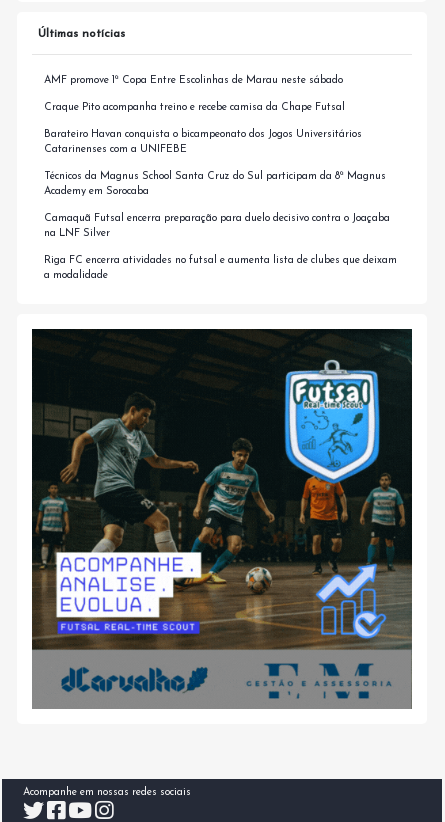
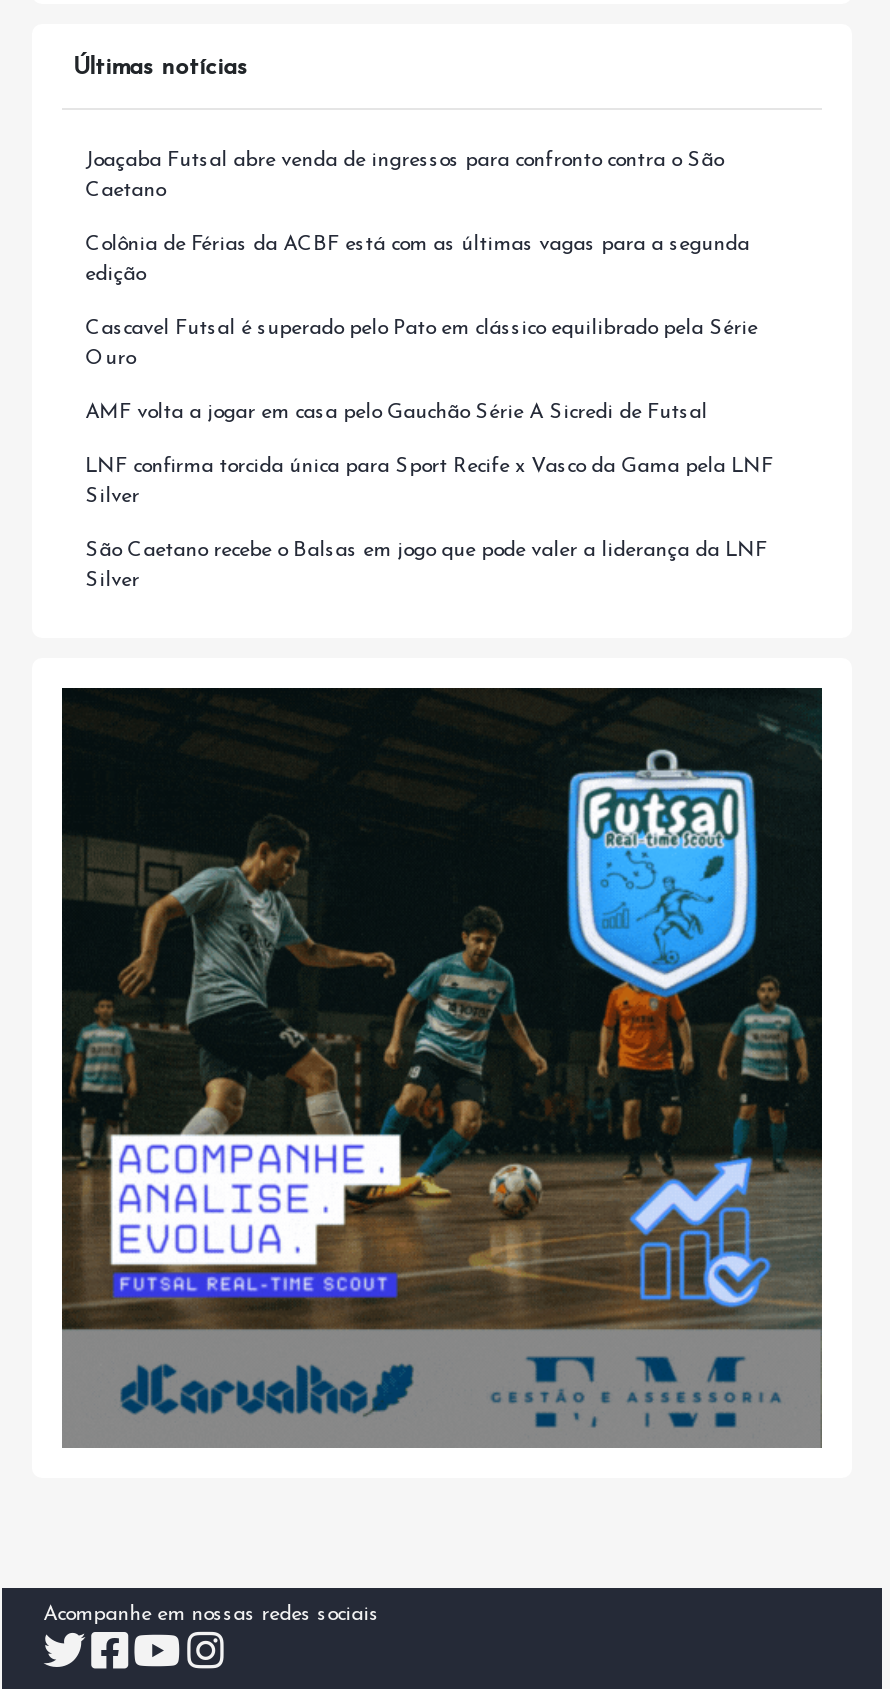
[44,75,343,86] AMF promove 1ª Copa Entre Escolinhas de Marau neste sábado -> [85,150,723,202] Joaçaba Futsal abre venda de ingressos para confronto contra o São | Caetano
[44,102,345,113] Craque Pito acompanha treino e recebe camisa da Chape Futsal -> [85,234,749,286] Colônia de Férias da ACBF está com as últimas vagas para a segunda | edição
[44,129,362,155] Barateiro Havan conquista o bicampeonato dos Jogos Universitários | Catarinenses com a UNIFEBE -> [85,318,757,370] Cascavel Futsal é superado pelo Pato em clássico equilibrado pela Série | Ouro
[44,171,386,197] Técnicos da Magnus School Santa Cruz do Sul participam da 8ª Magnus | Academy em Sorocaba -> [85,402,707,424] AMF volta a jogar em casa pelo Gauchão Série A Sicredi de Futsal
[44,213,390,239] Camaquã Futsal encerra preparação para duelo decisivo contra o Joaçaba | na LNF Silver -> [85,456,773,508] LNF confirma torcida única para Sport Recife x Vasco da Gama pela LNF | Silver
[44,255,397,281] Riga FC encerra atividades no futsal e aumenta lista de clubes que deixam | a modalidade -> [85,540,767,592] São Caetano recebe o Balsas em jogo que pode valer a liderança da LNF | Silver

